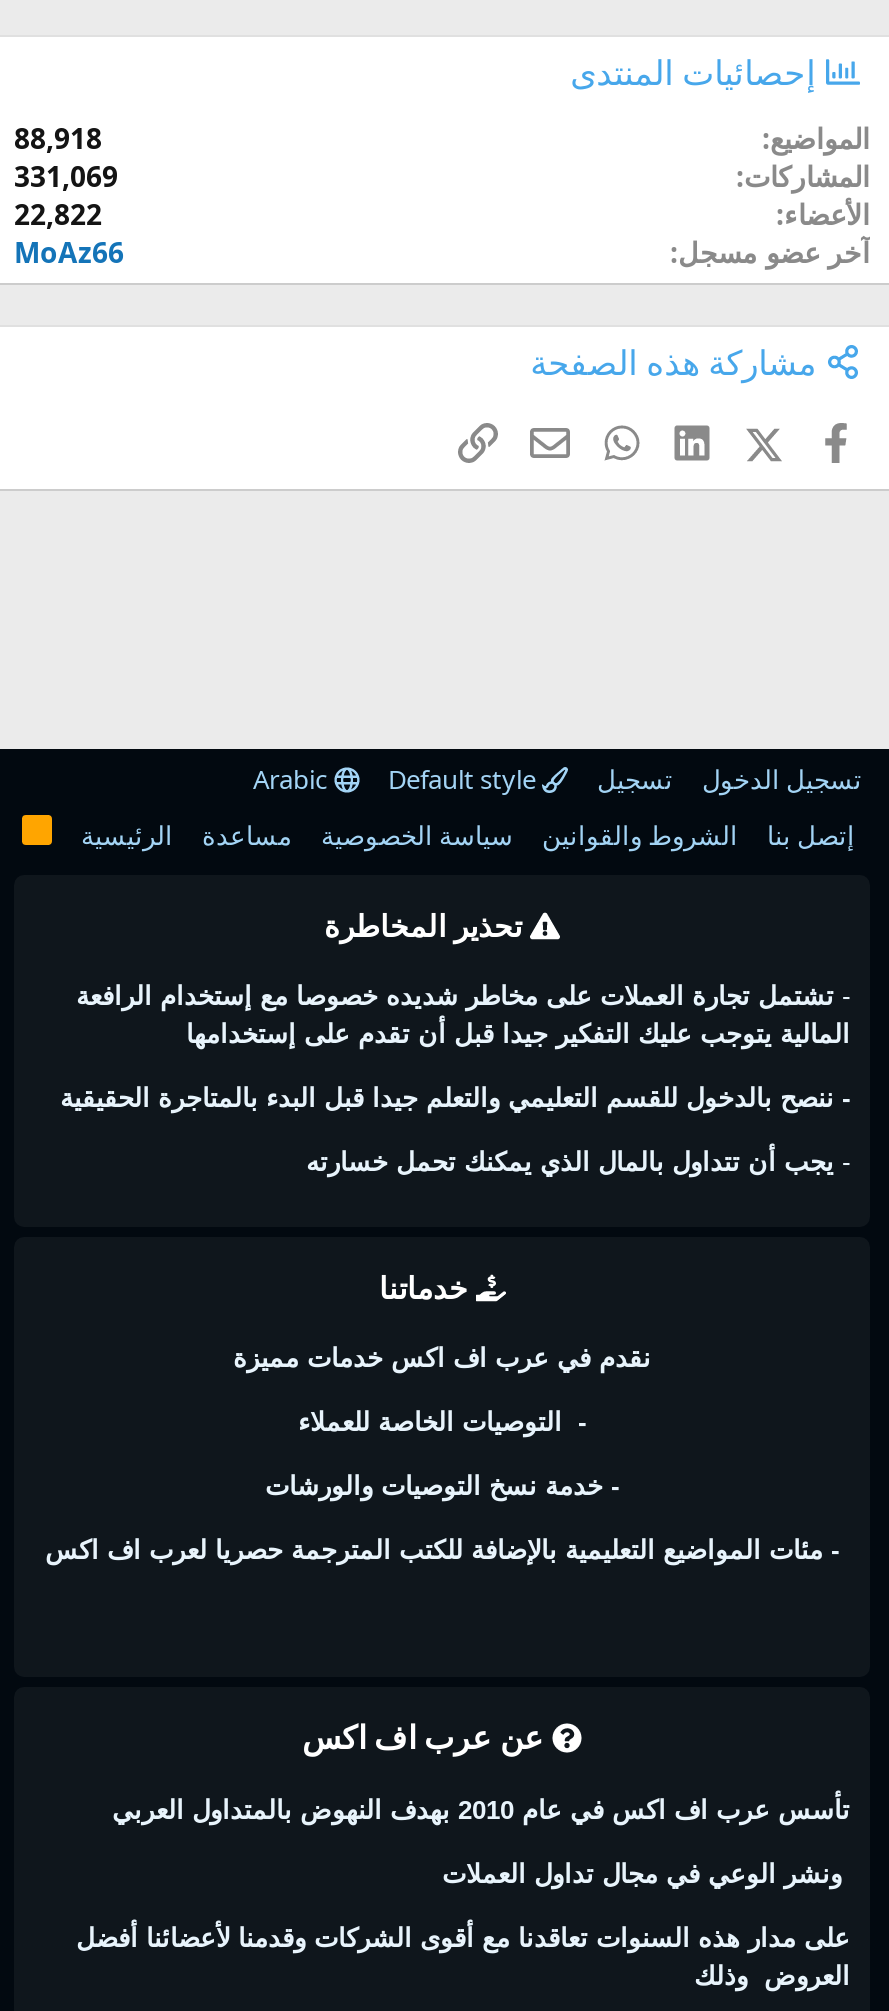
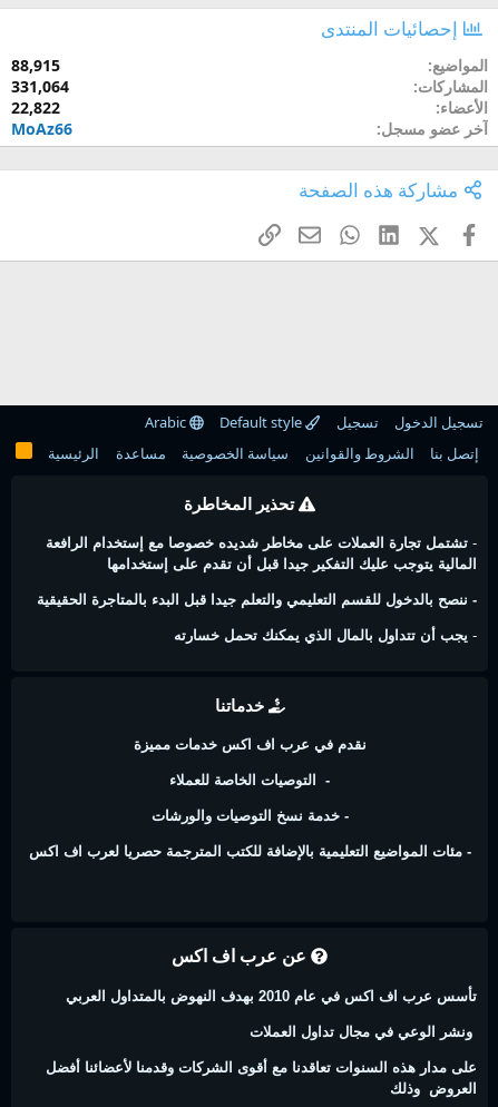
[14,119,102,157] 88,918 -> [11,55,60,76] 88,915
[14,157,118,195] 331,069 -> [11,76,69,97] 331,064

